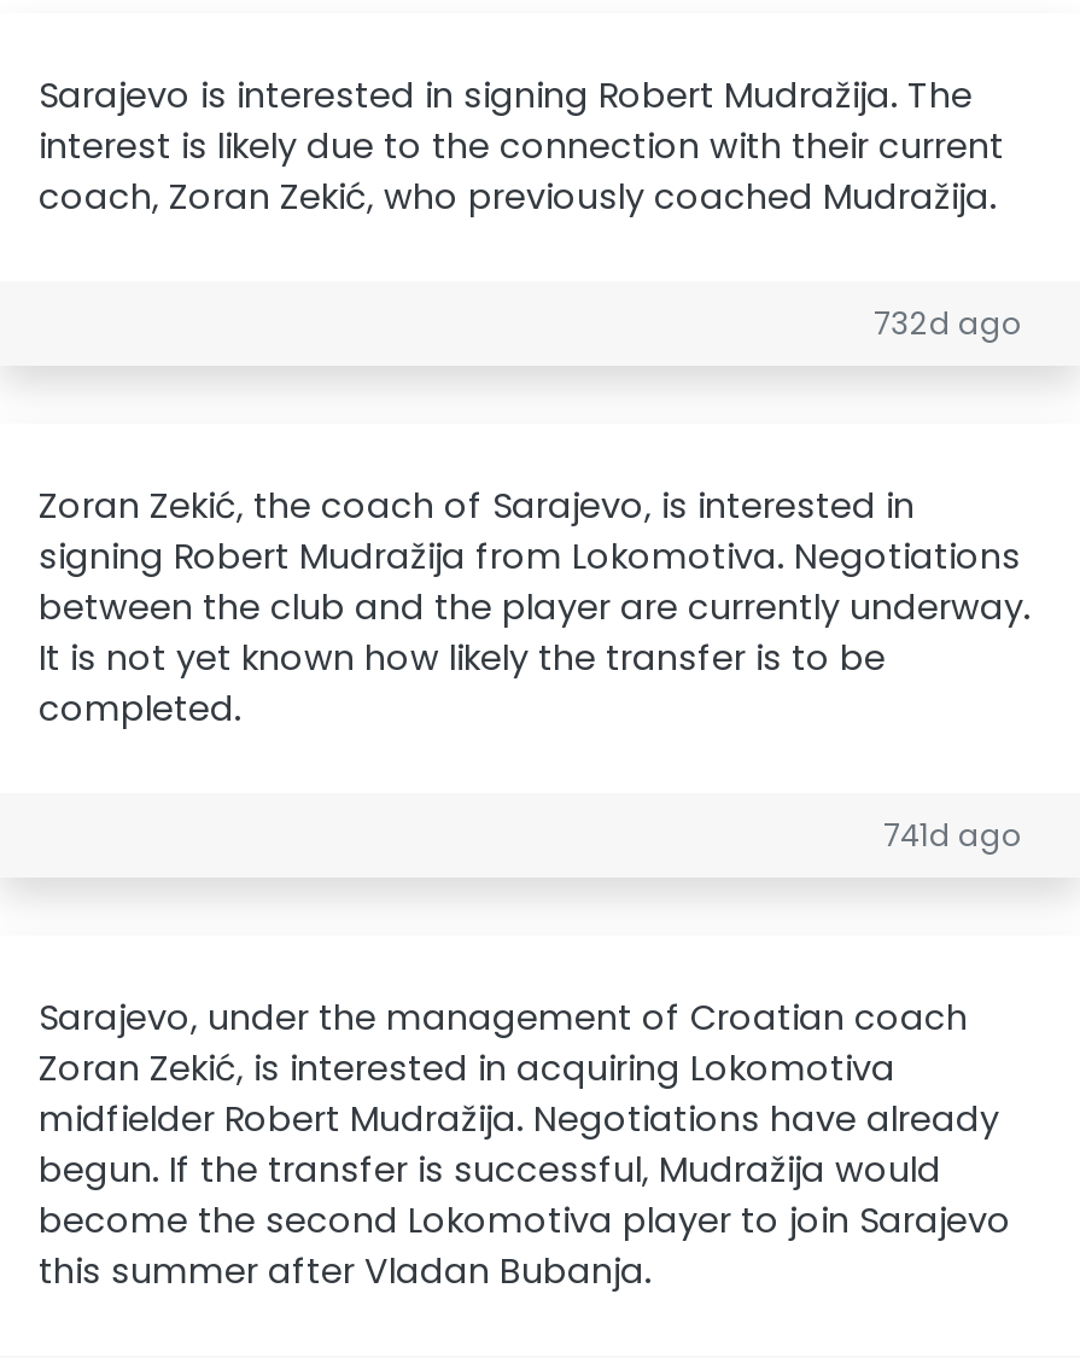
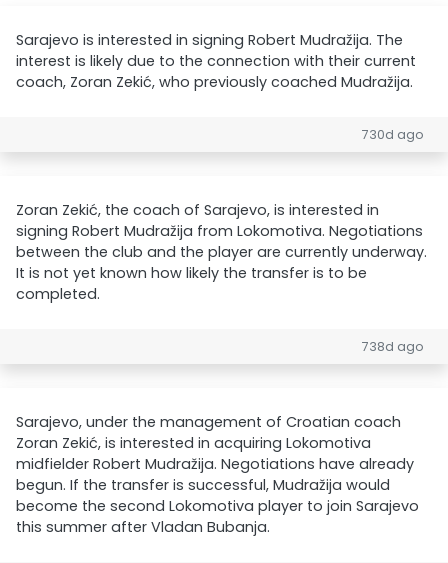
[874,303,1023,344] 732d ago -> [362,126,424,143] 730d ago
[883,815,1023,856] 741d ago -> [362,338,424,355] 738d ago

